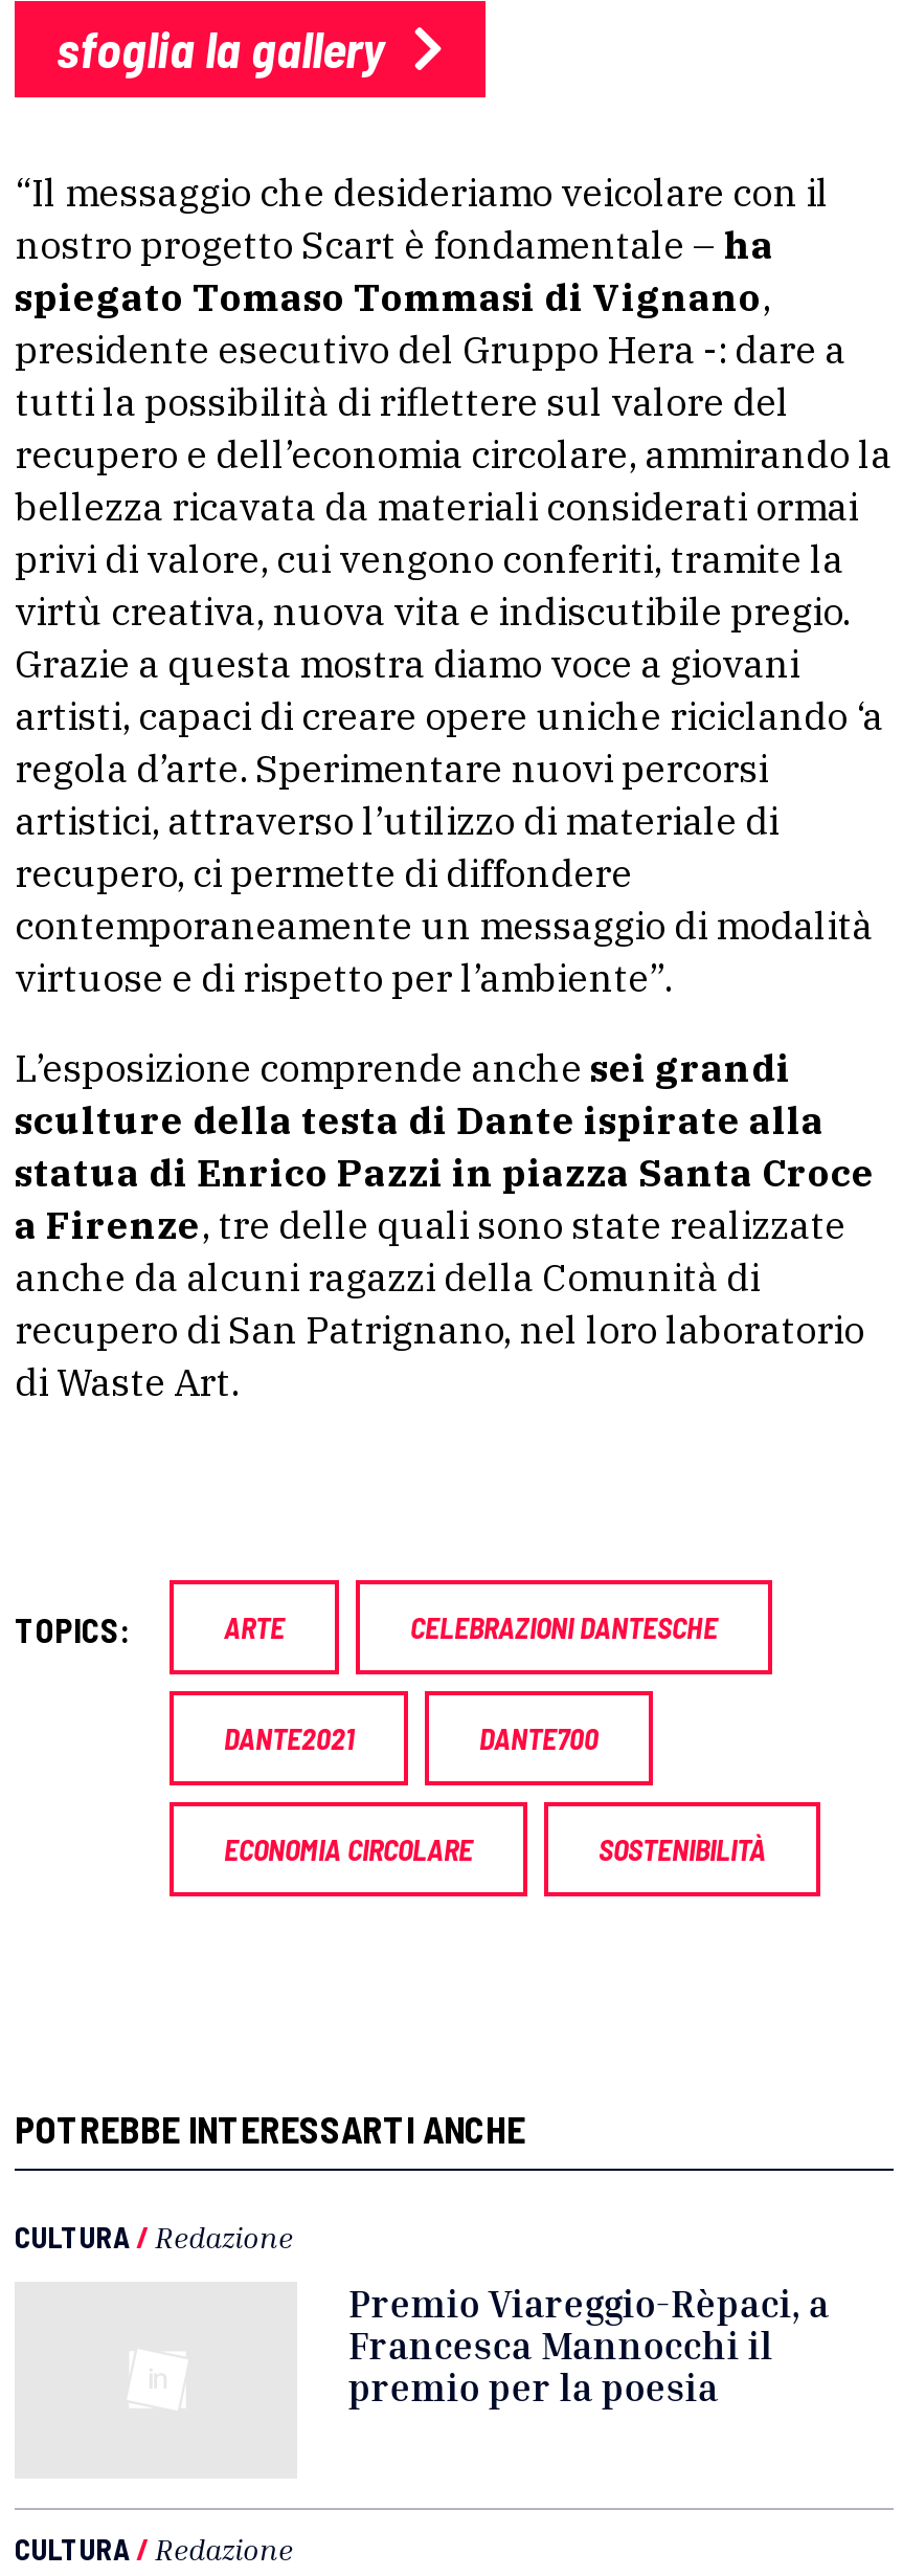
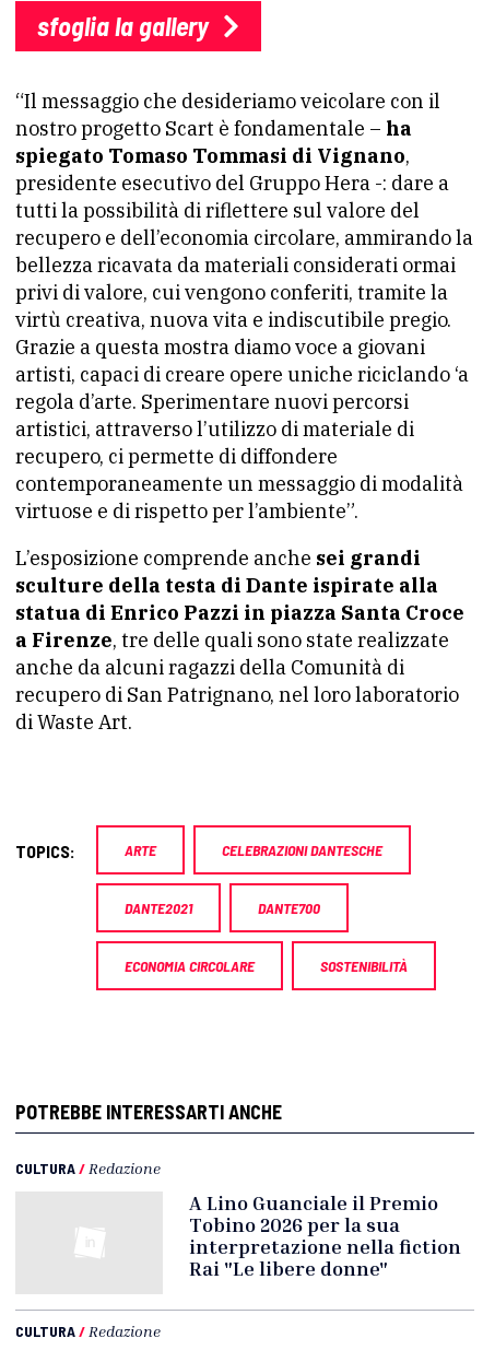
[348,2280,829,2410] Premio Viareggio-Rèpaci, a | Francesca Mannocchi il | premio per la poesia -> [189,1190,461,1280] A Lino Guanciale il Premio | Tobino 2026 per la sua | interpretazione nella fiction | Rai "Le libere donne"

